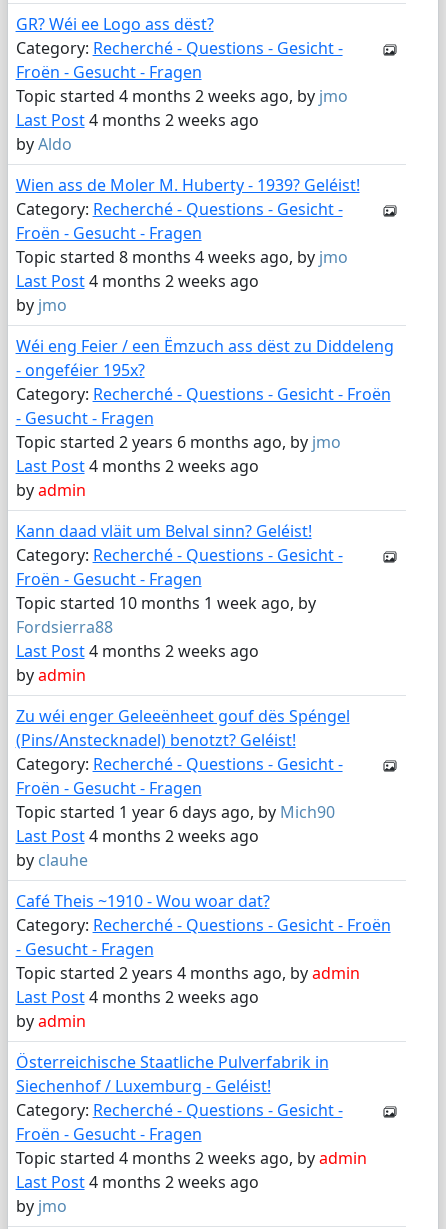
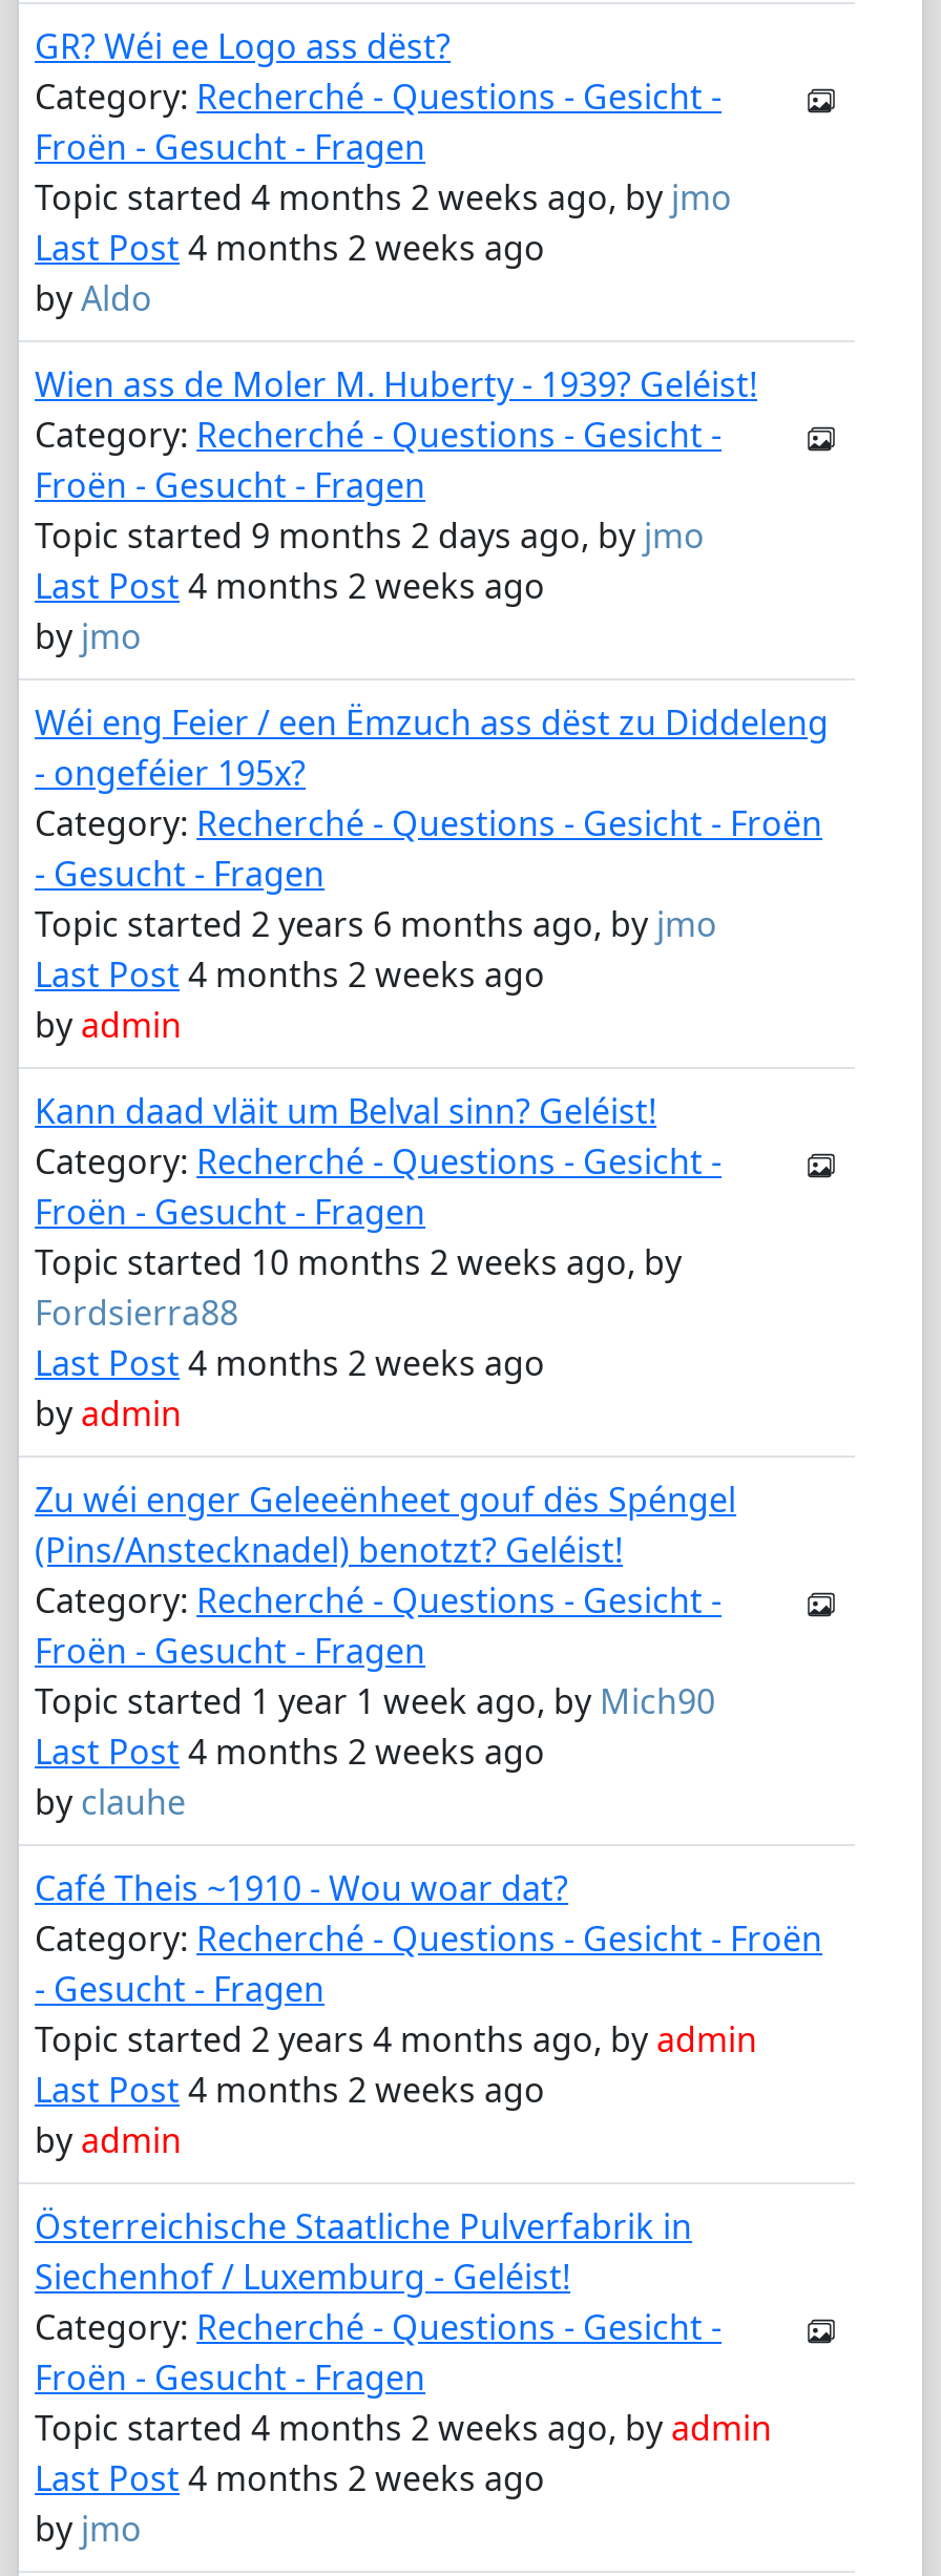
[15,246,347,268] Topic started 8 months 4 weeks ago, by jmo -> [35,512,705,559] Topic started 9 months 2 days ago, by jmo
[15,592,315,614] Topic started 10 months 1 week ago, by -> [35,1239,682,1285] Topic started 10 months 2 weeks ago, by
[15,801,334,823] Topic started 1 year 6 days ago, by Mich90 -> [35,1678,715,1724] Topic started 1 year 1 week ago, by Mich90

